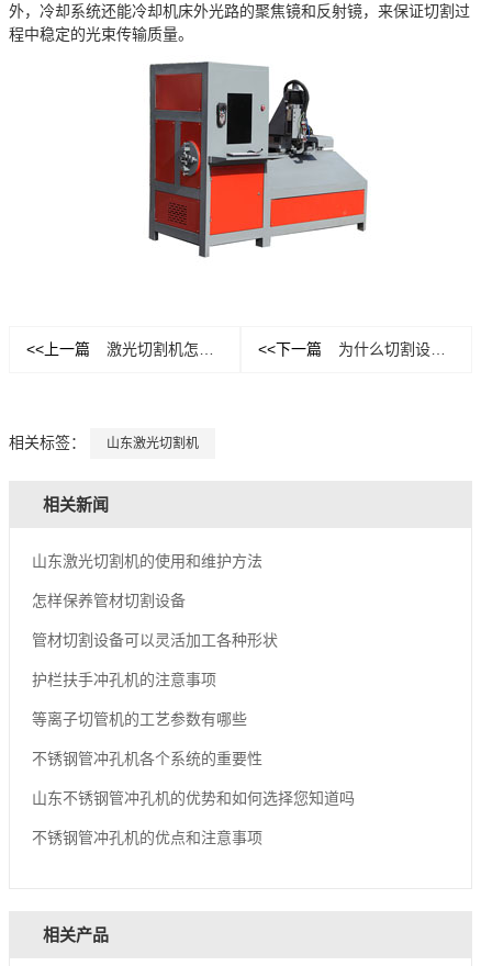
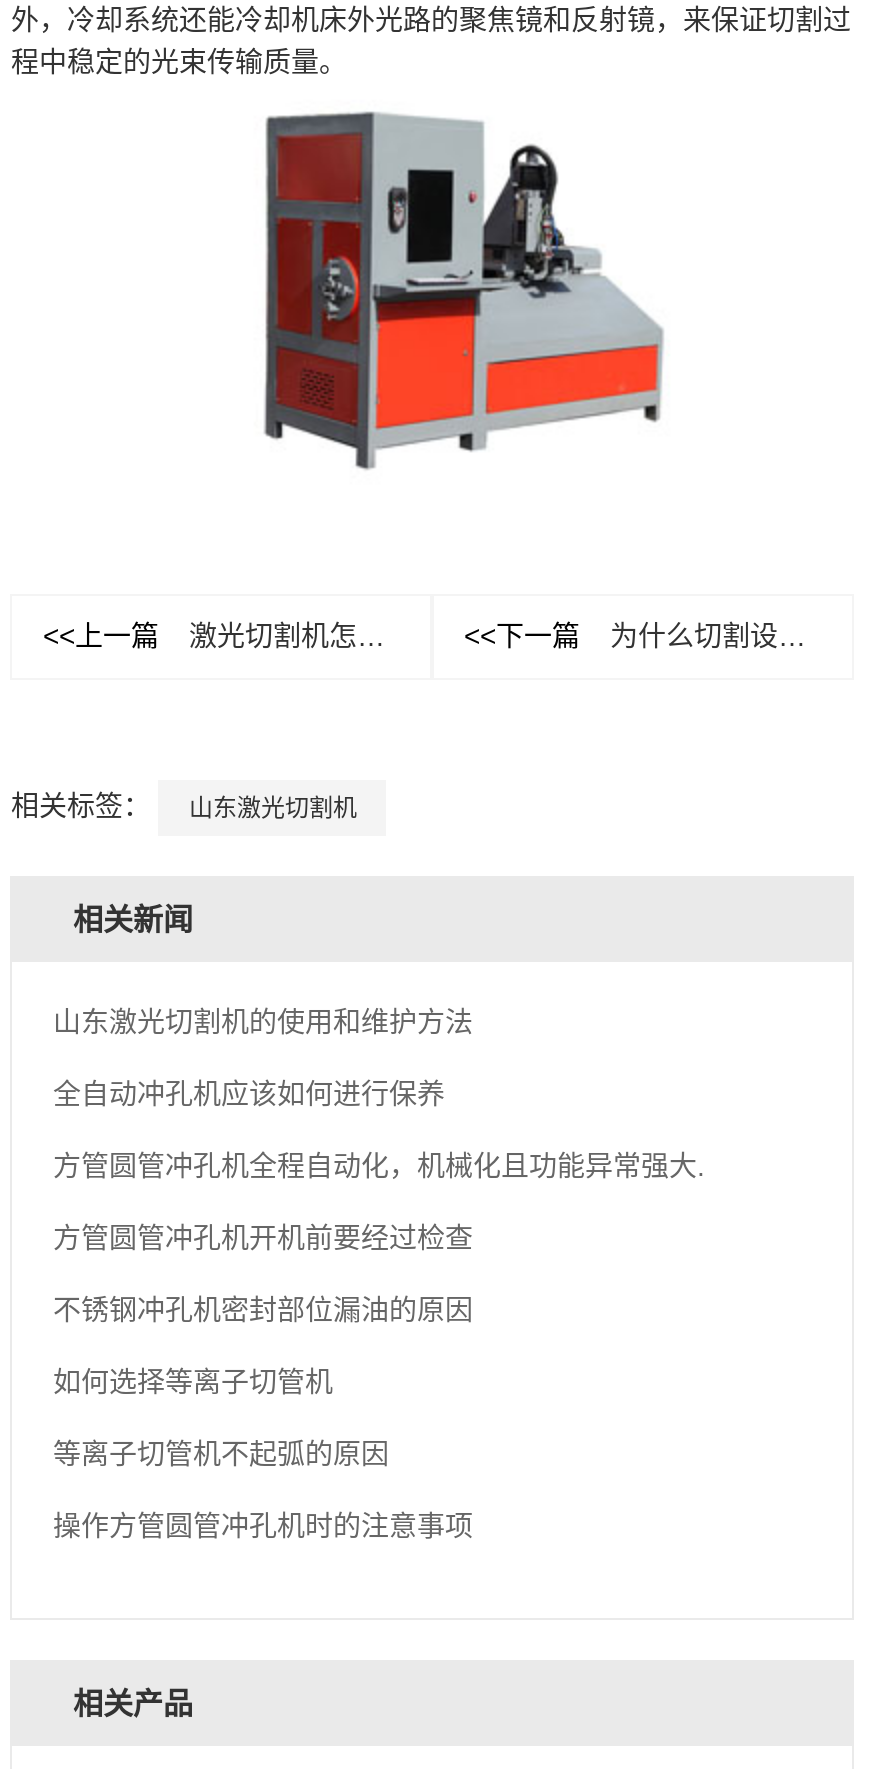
[32,592,186,610] 怎样保养管材切割设备 -> [53,1079,445,1111] 全自动冲孔机应该如何进行保养
[32,632,278,649] 管材切割设备可以灵活加工各种形状 -> [53,1151,705,1183] 方管圆管冲孔机全程自动化，机械化且功能异常强大.
[32,671,217,689] 护栏扶手冲孔机的注意事项 -> [53,1223,473,1255] 方管圆管冲孔机开机前要经过检查
[32,711,248,728] 等离子切管机的工艺参数有哪些 -> [53,1295,473,1327] 不锈钢冲孔机密封部位漏油的原因
[32,750,263,768] 不锈钢管冲孔机各个系统的重要性 -> [53,1367,333,1399] 如何选择等离子切管机
[32,790,355,807] 山东不锈钢管冲孔机的优势和如何选择您知道吗 -> [53,1439,389,1471] 等离子切管机不起弧的原因
[32,829,263,847] 不锈钢管冲孔机的优点和注意事项 -> [53,1511,473,1543] 操作方管圆管冲孔机时的注意事项

